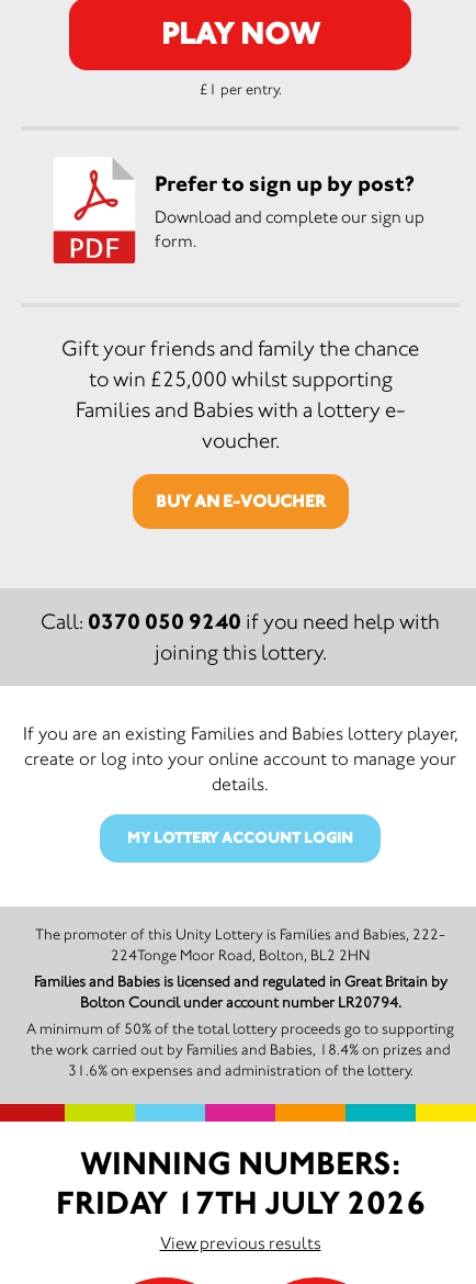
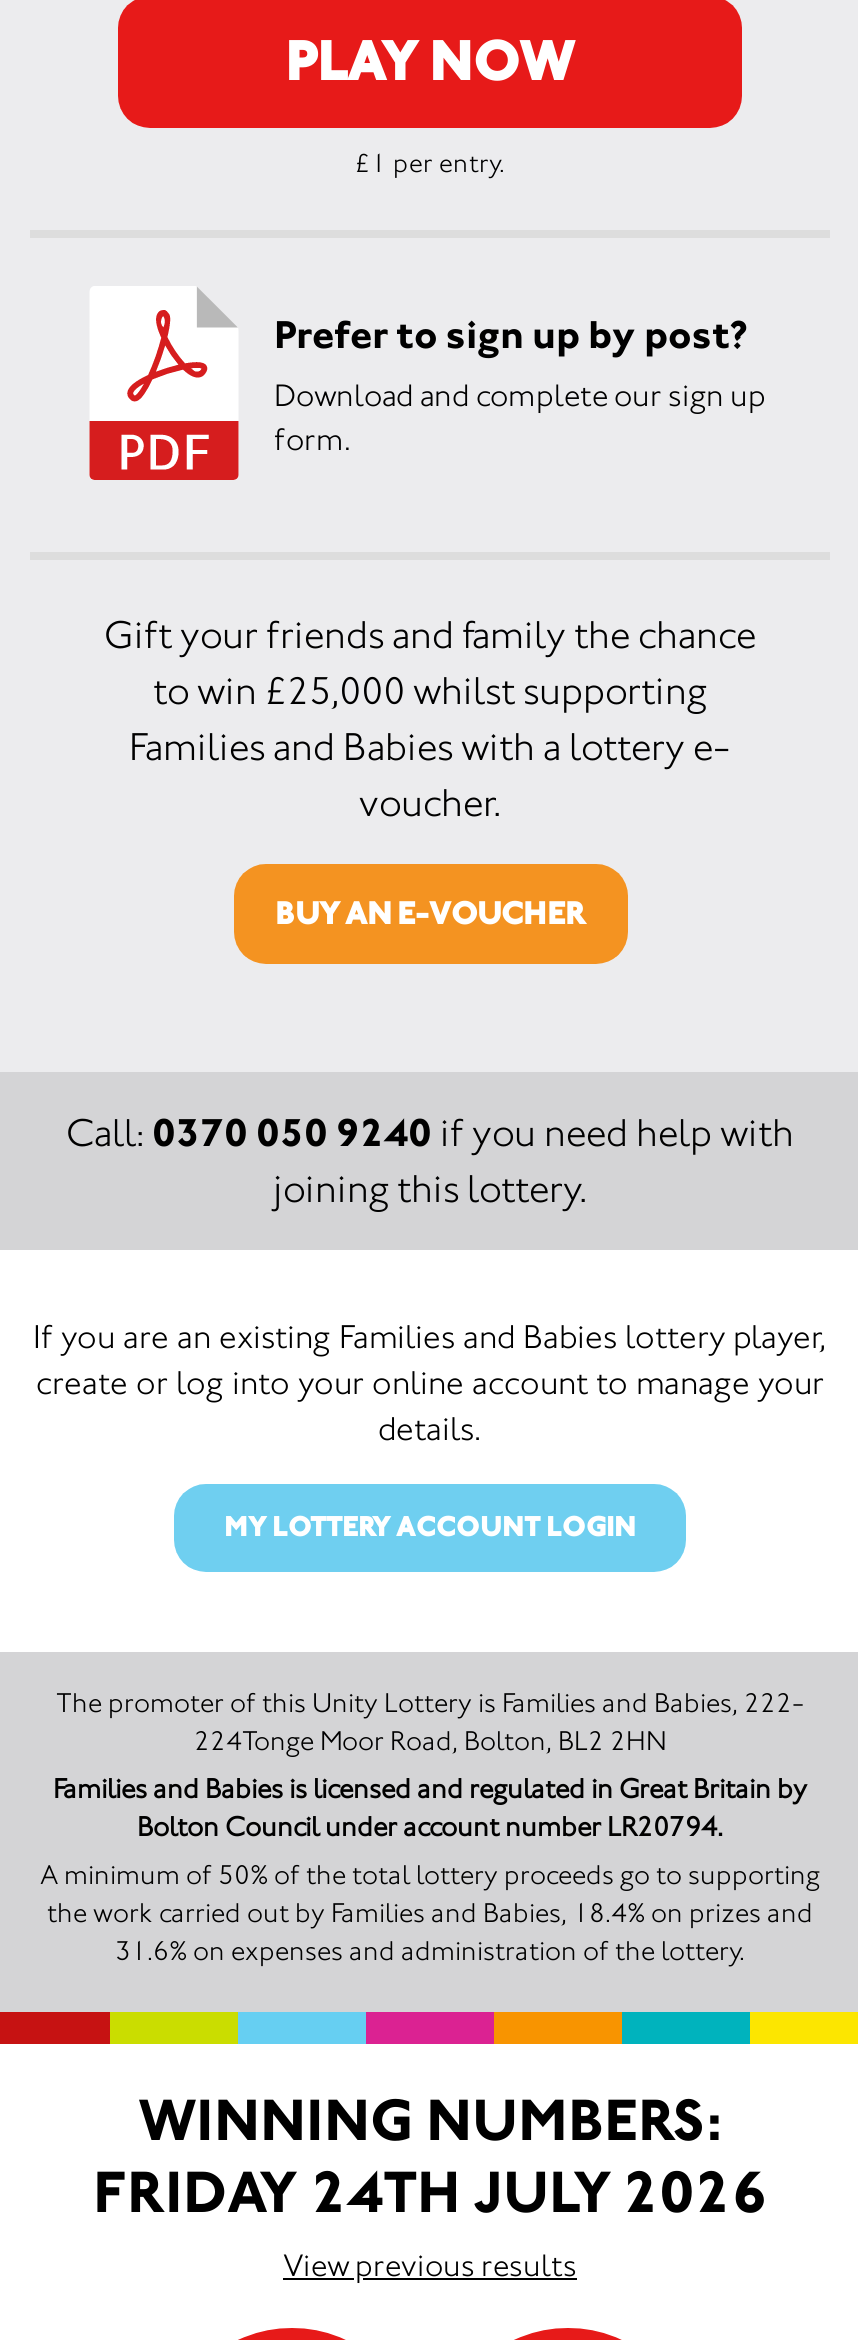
[55,1183,425,1223] FRIDAY 17TH JULY 2026 -> [93,2157,767,2229] FRIDAY 24TH JULY 2026

